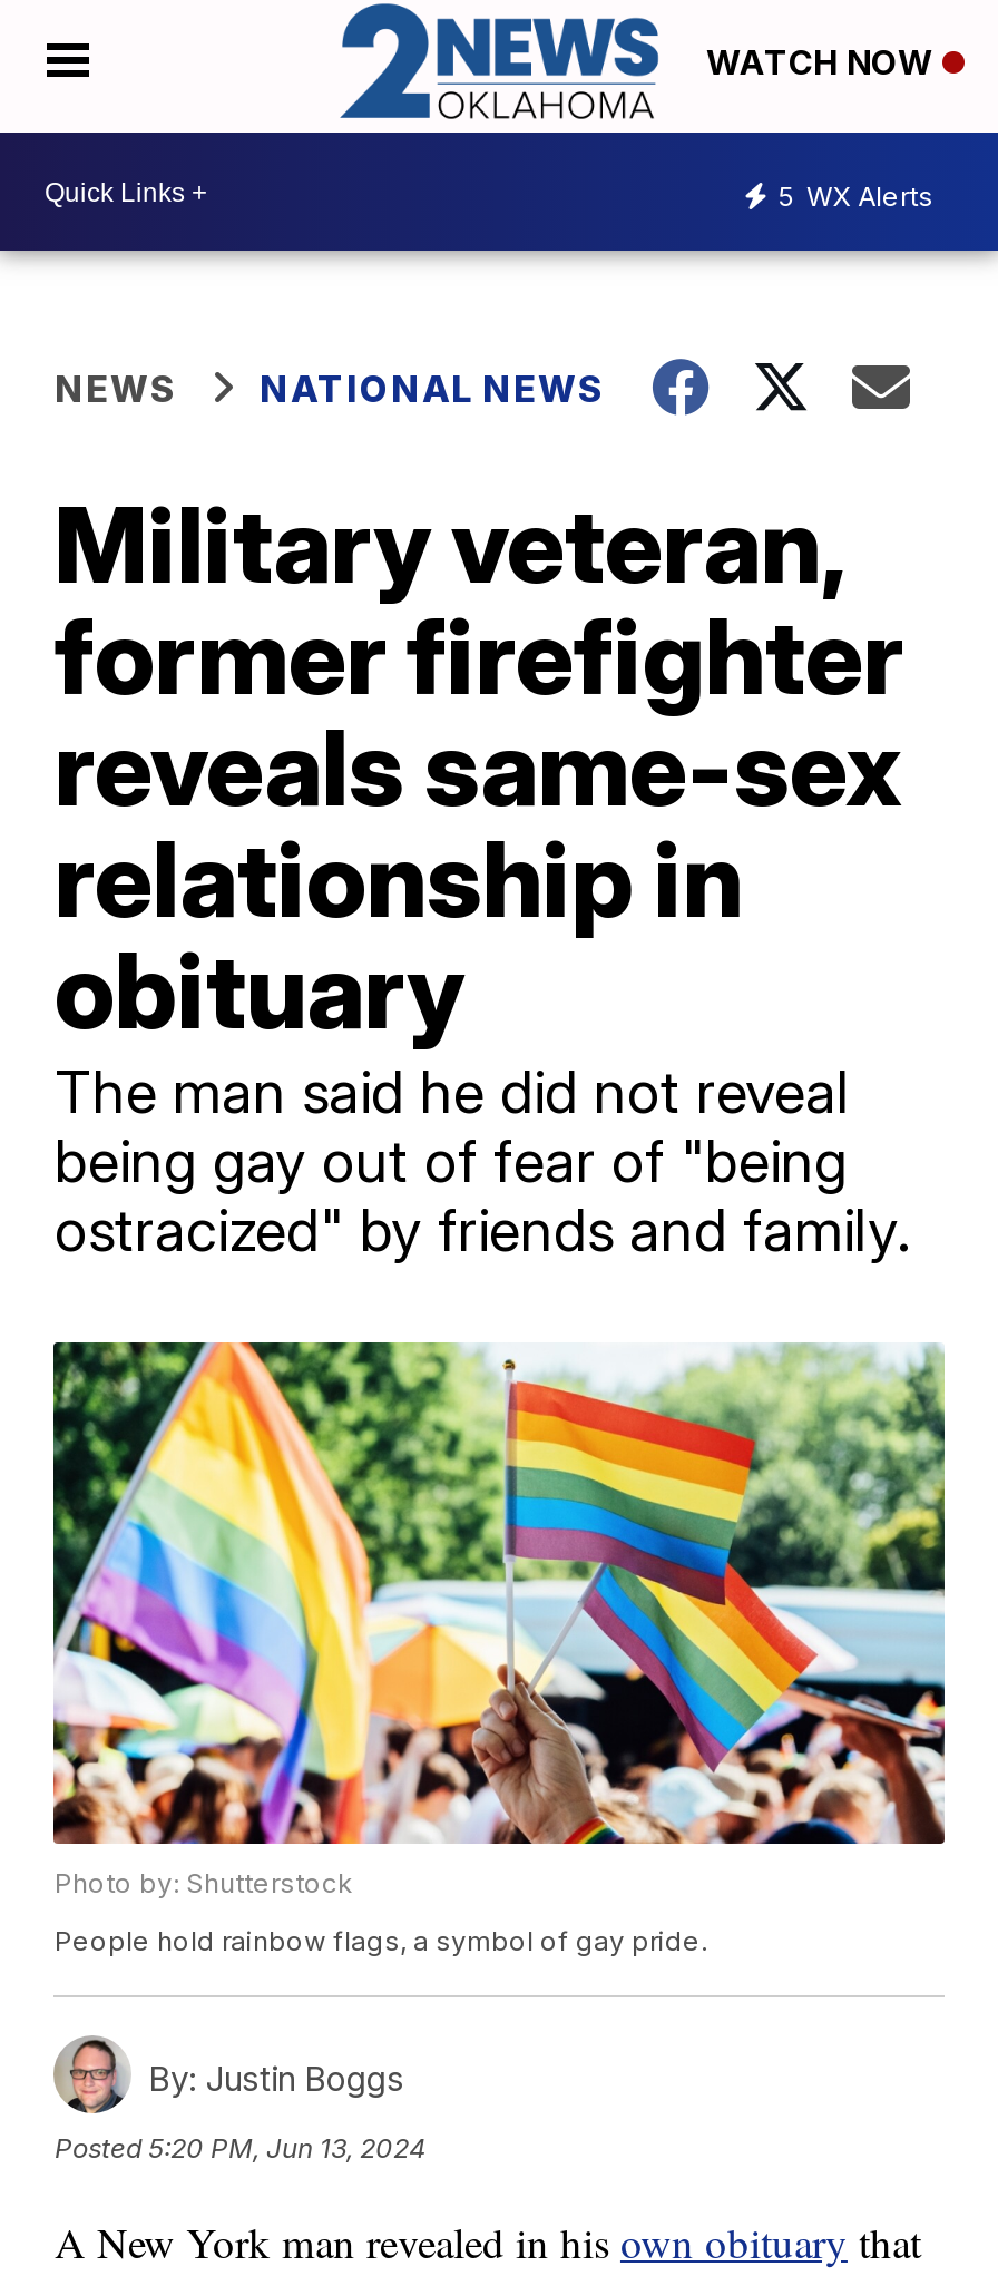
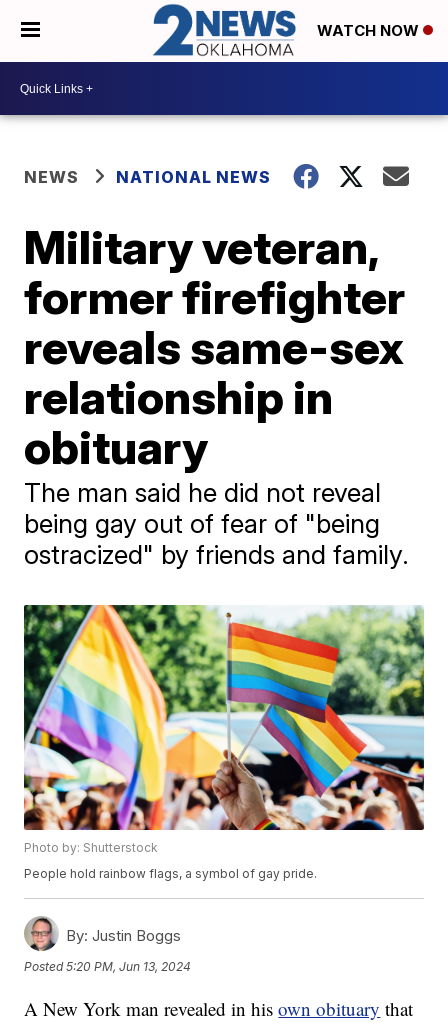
[777,178,933,212] 5 WX Alerts -> none

